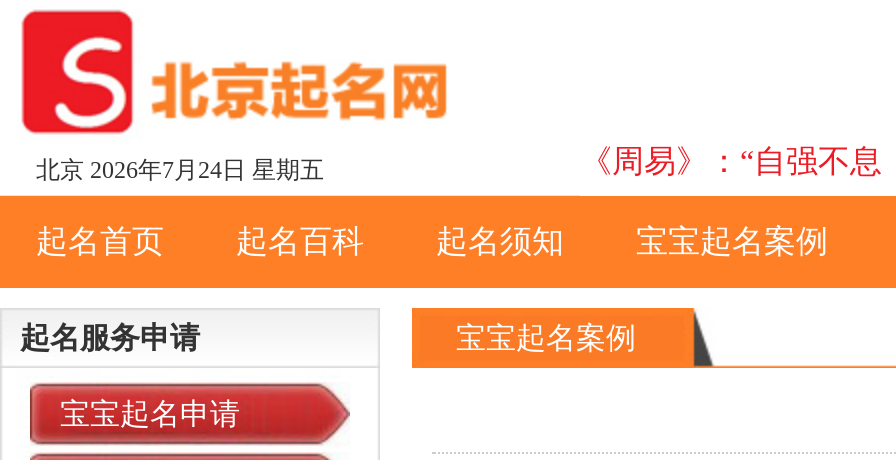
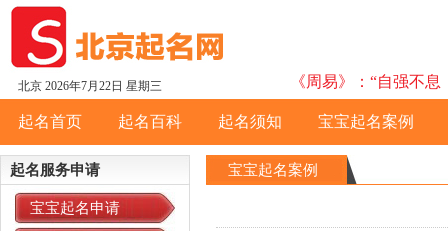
[36,156,324,184] 北京2026年7月24日 星期五 -> [18,79,162,93] 北京2026年7月22日 星期三

